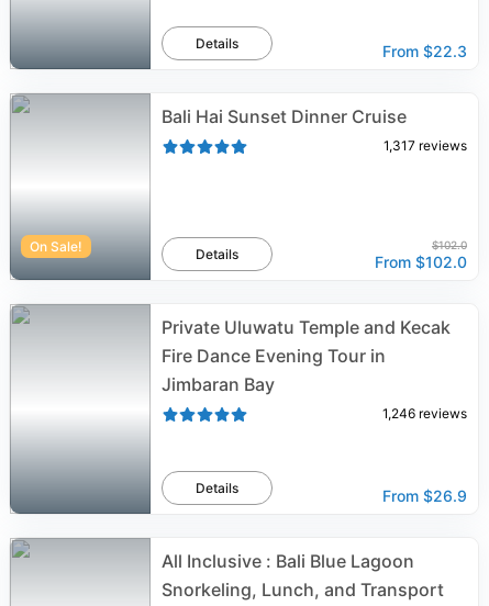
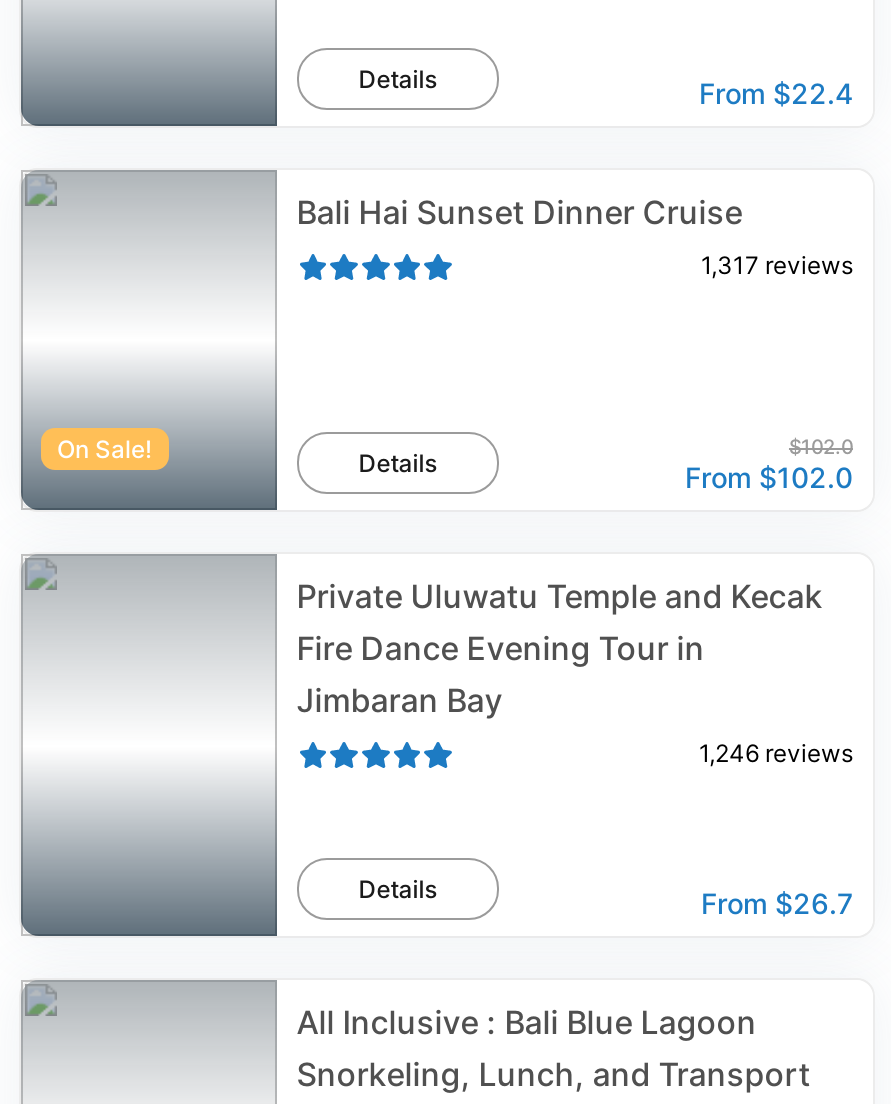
[382,42,467,60] From $22.3 -> [699,76,853,110] From $22.4
[382,486,467,505] From $26.9 -> [701,886,853,920] From $26.7

